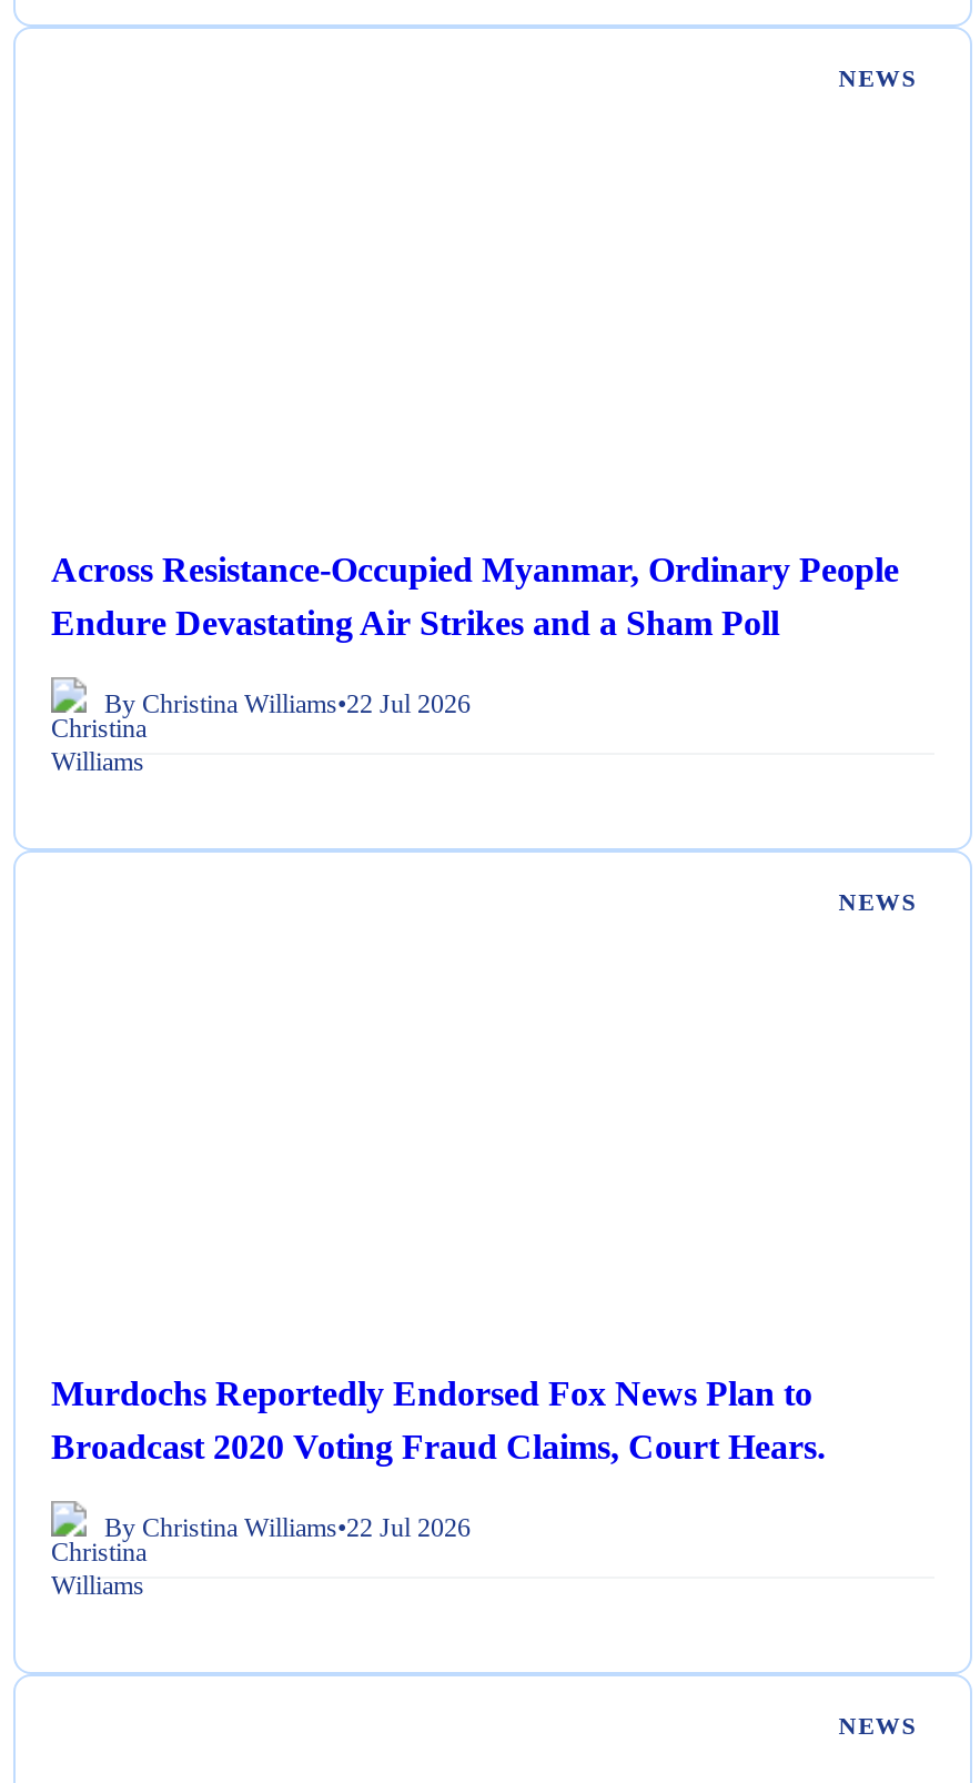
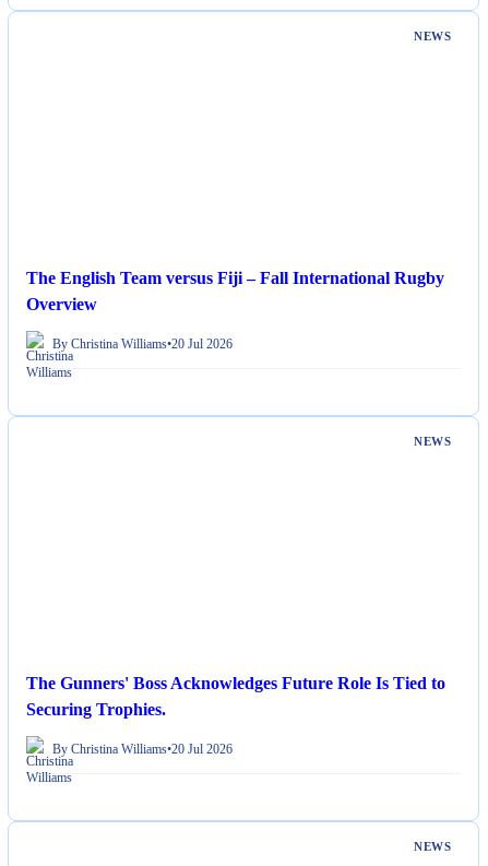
[51,551,899,642] Across Resistance-Occupied Myanmar, Ordinary People | Endure Devastating Air Strikes and a Sham Poll -> [26,269,444,314] The English Team versus Fiji – Fall International Rugby | Overview
[104,687,471,719] By Christina Williams•22 Jul 2026 -> [52,336,233,351] By Christina Williams•20 Jul 2026
[51,1375,826,1466] Murdochs Reportedly Endorsed Fox News Plan to | Broadcast 2020 Voting Fraud Claims, Court Hears. -> [26,674,445,719] The Gunners' Boss Acknowledges Future Role Is Tied to | Securing Trophies.
[104,1511,471,1542] By Christina Williams•22 Jul 2026 -> [52,741,233,756] By Christina Williams•20 Jul 2026

